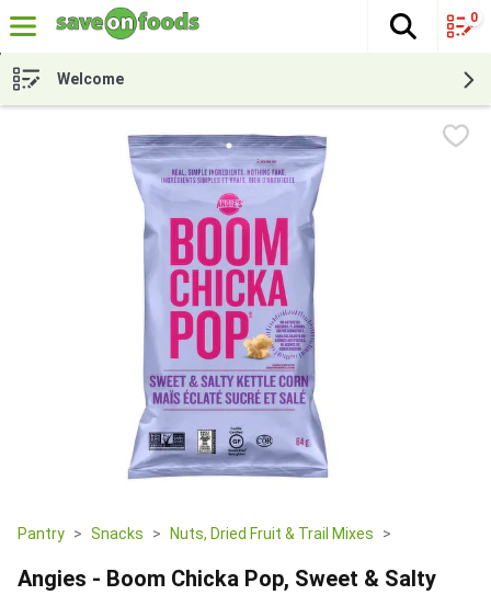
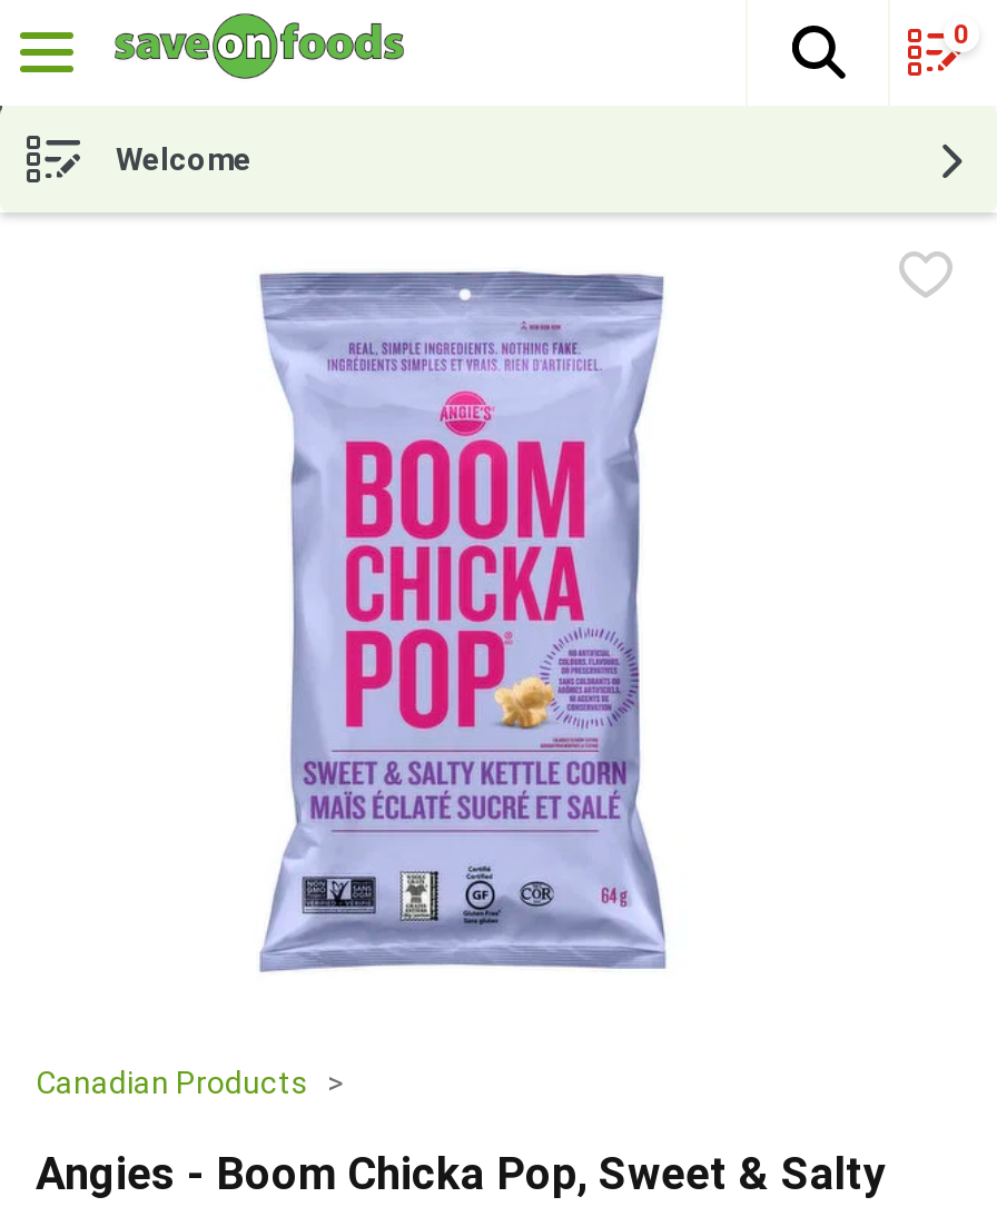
[18,525,374,542] Pantry | Snacks | Nuts, Dried Fruit & Trail Mixes -> [36,1065,309,1100] Canadian Products

